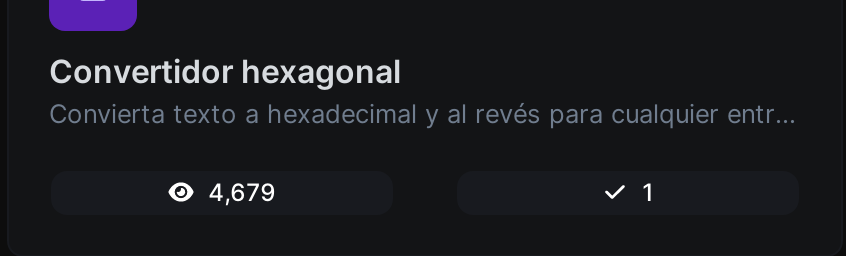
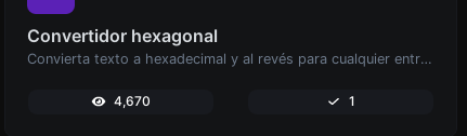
[202,177,276,207] 4,679 -> [110,93,150,109] 4,670

